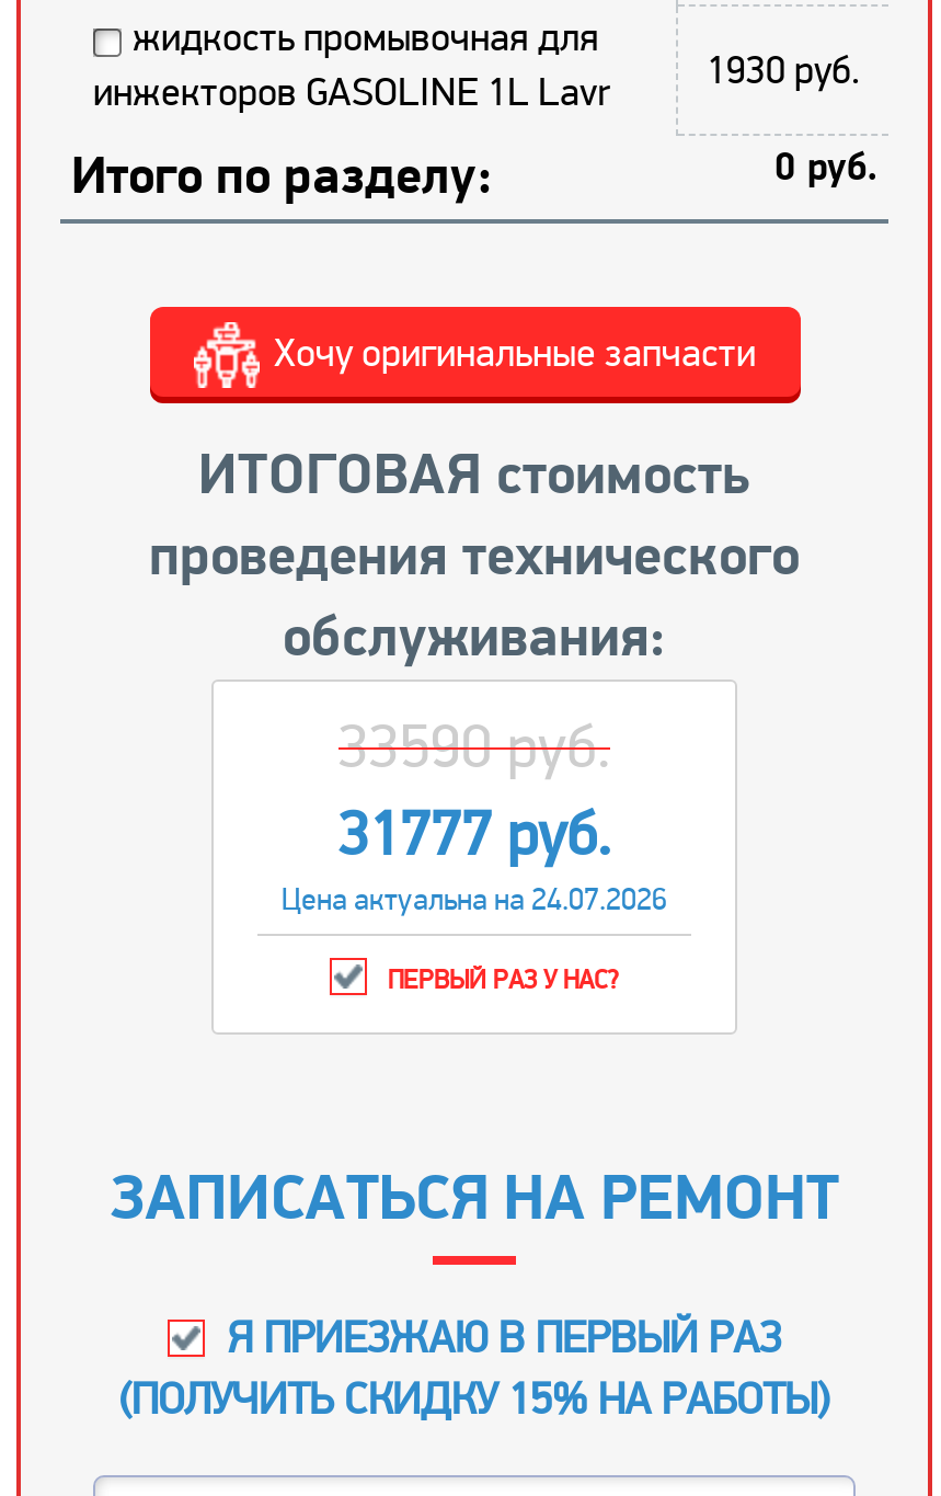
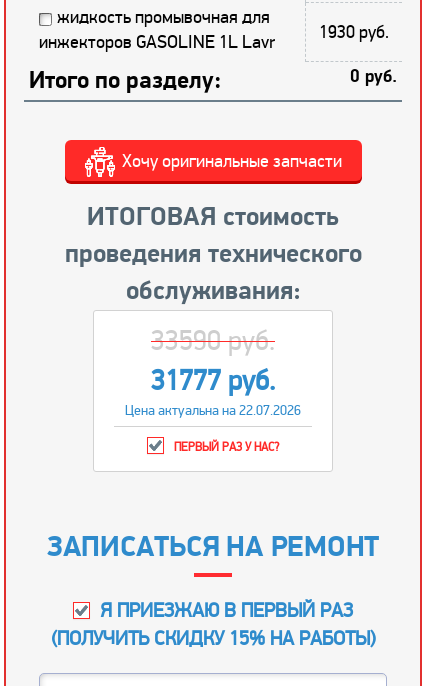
[282,881,667,918] Цена актуальна на 24.07.2026 -> [125,402,301,419] Цена актуальна на 22.07.2026

